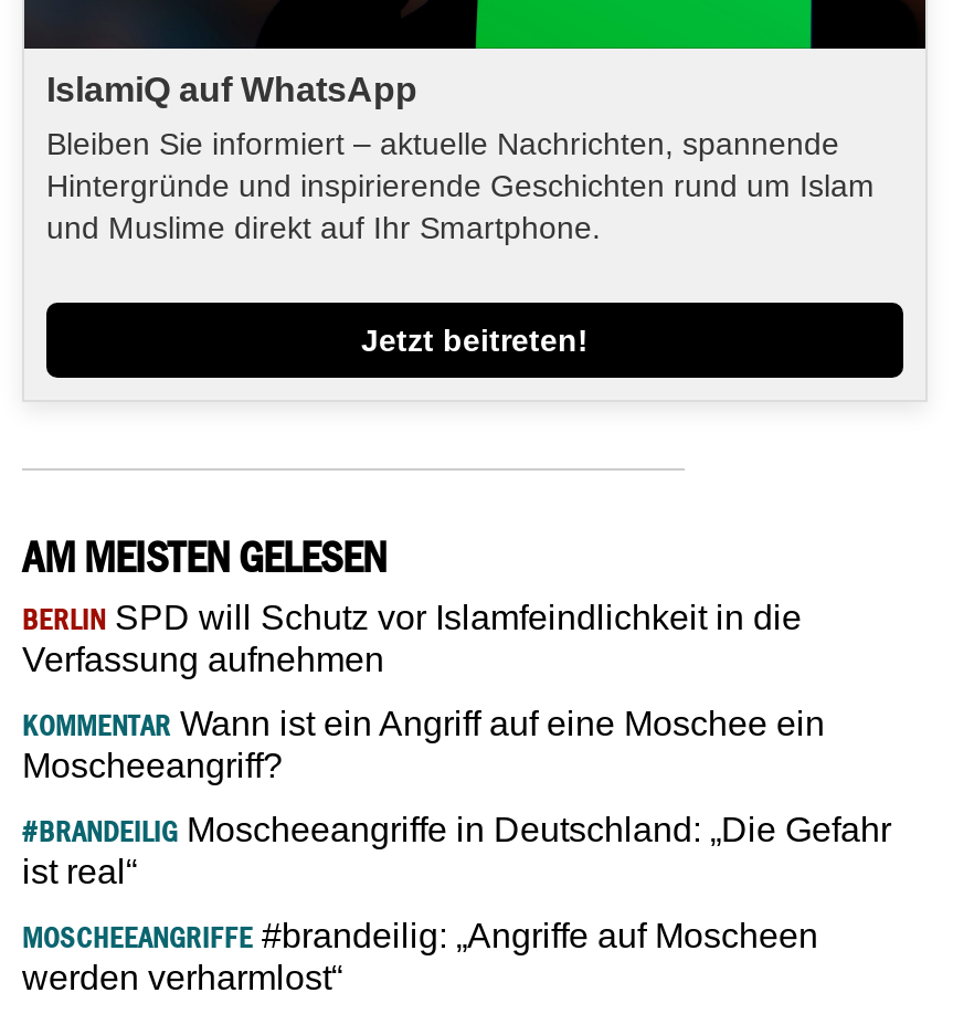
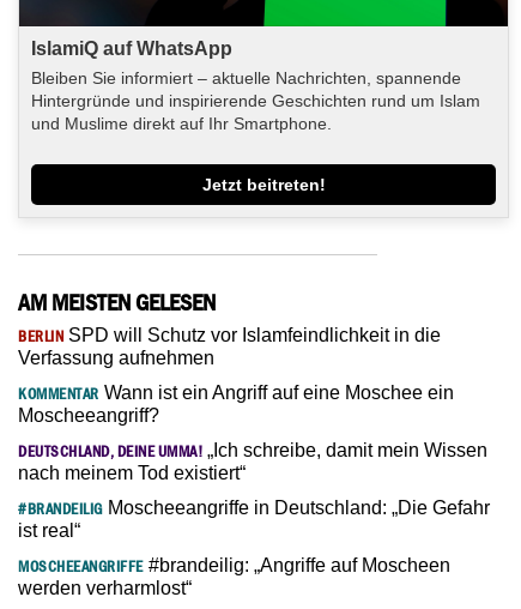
none -> [18,440,487,483] DEUTSCHLAND, DEINE UMMA! „Ich schreibe, damit mein Wissen | nach meinem Tod existiert“

